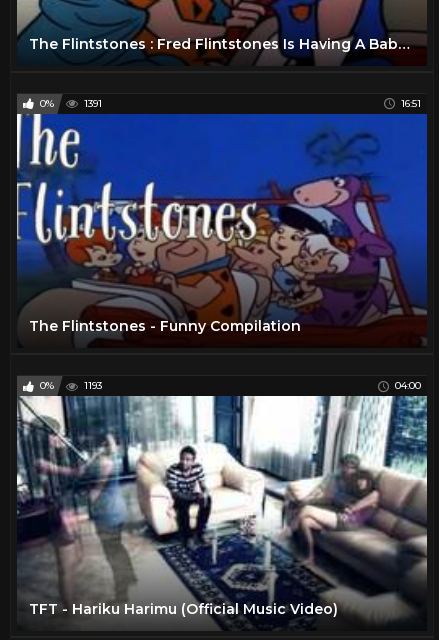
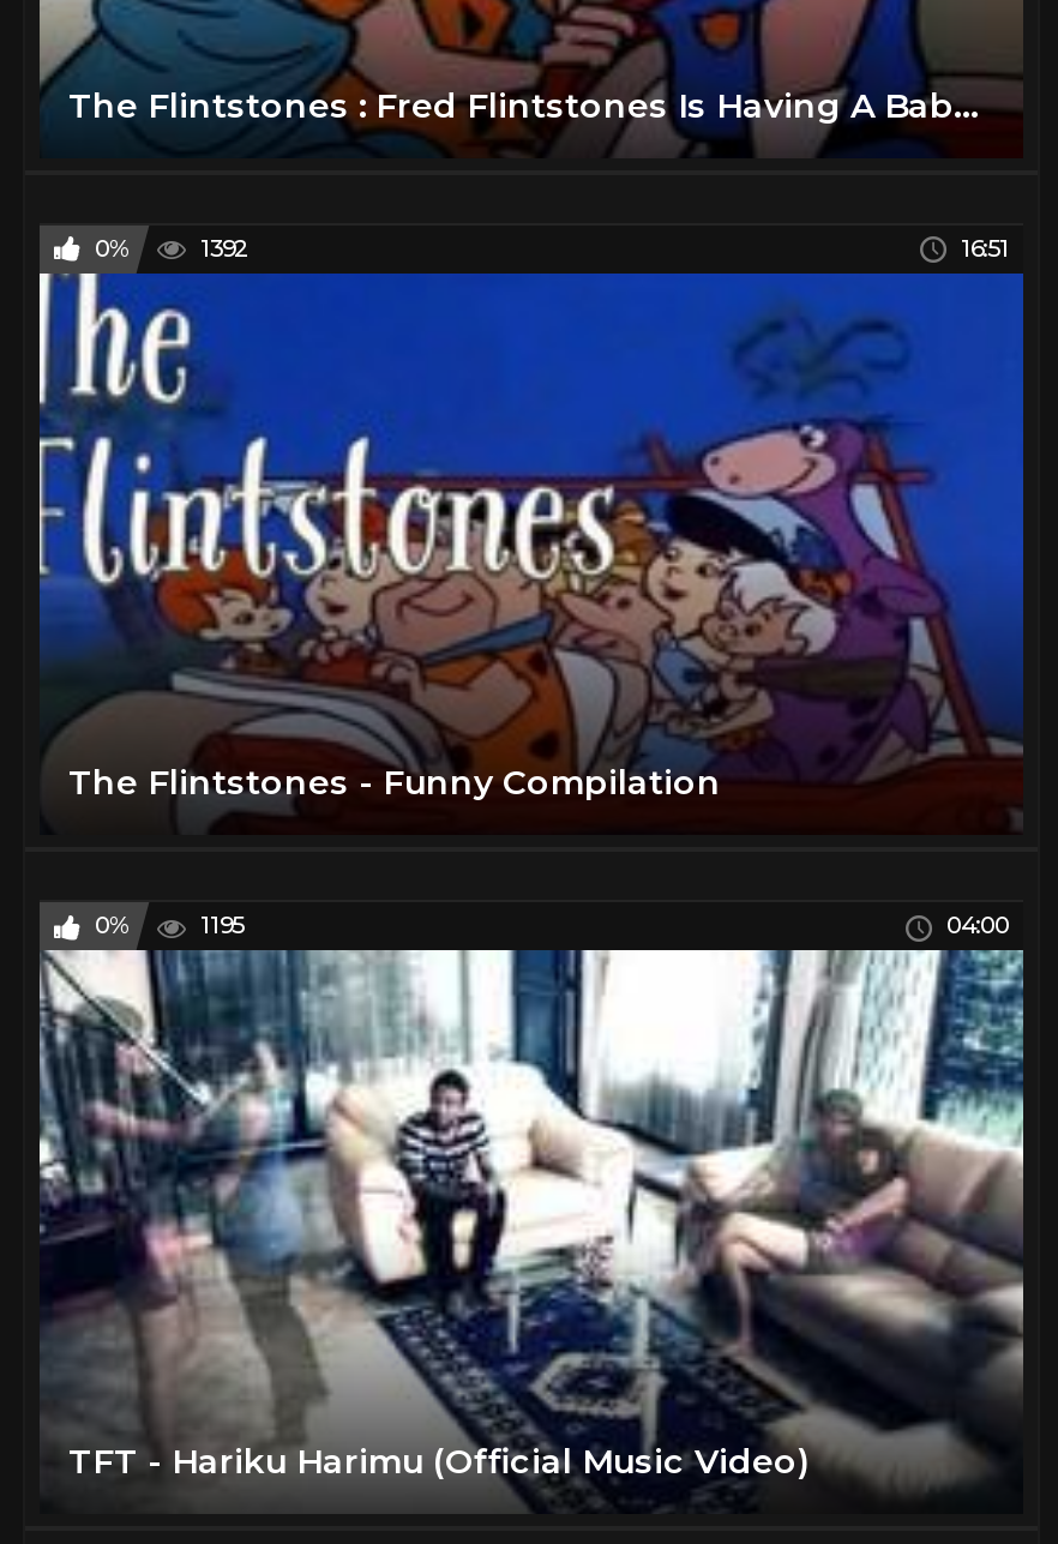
[84,97,102,110] 1391 -> [200,233,248,264] 1392
[84,379,102,392] 1193 -> [200,910,244,942] 1195

